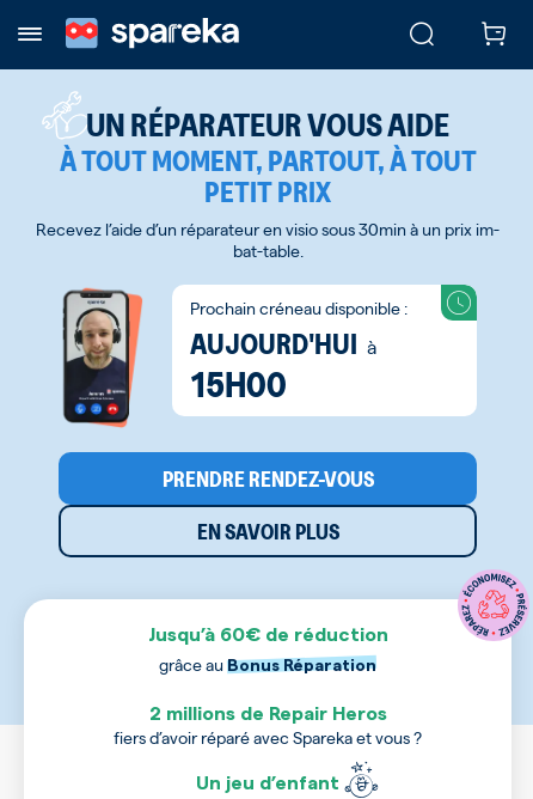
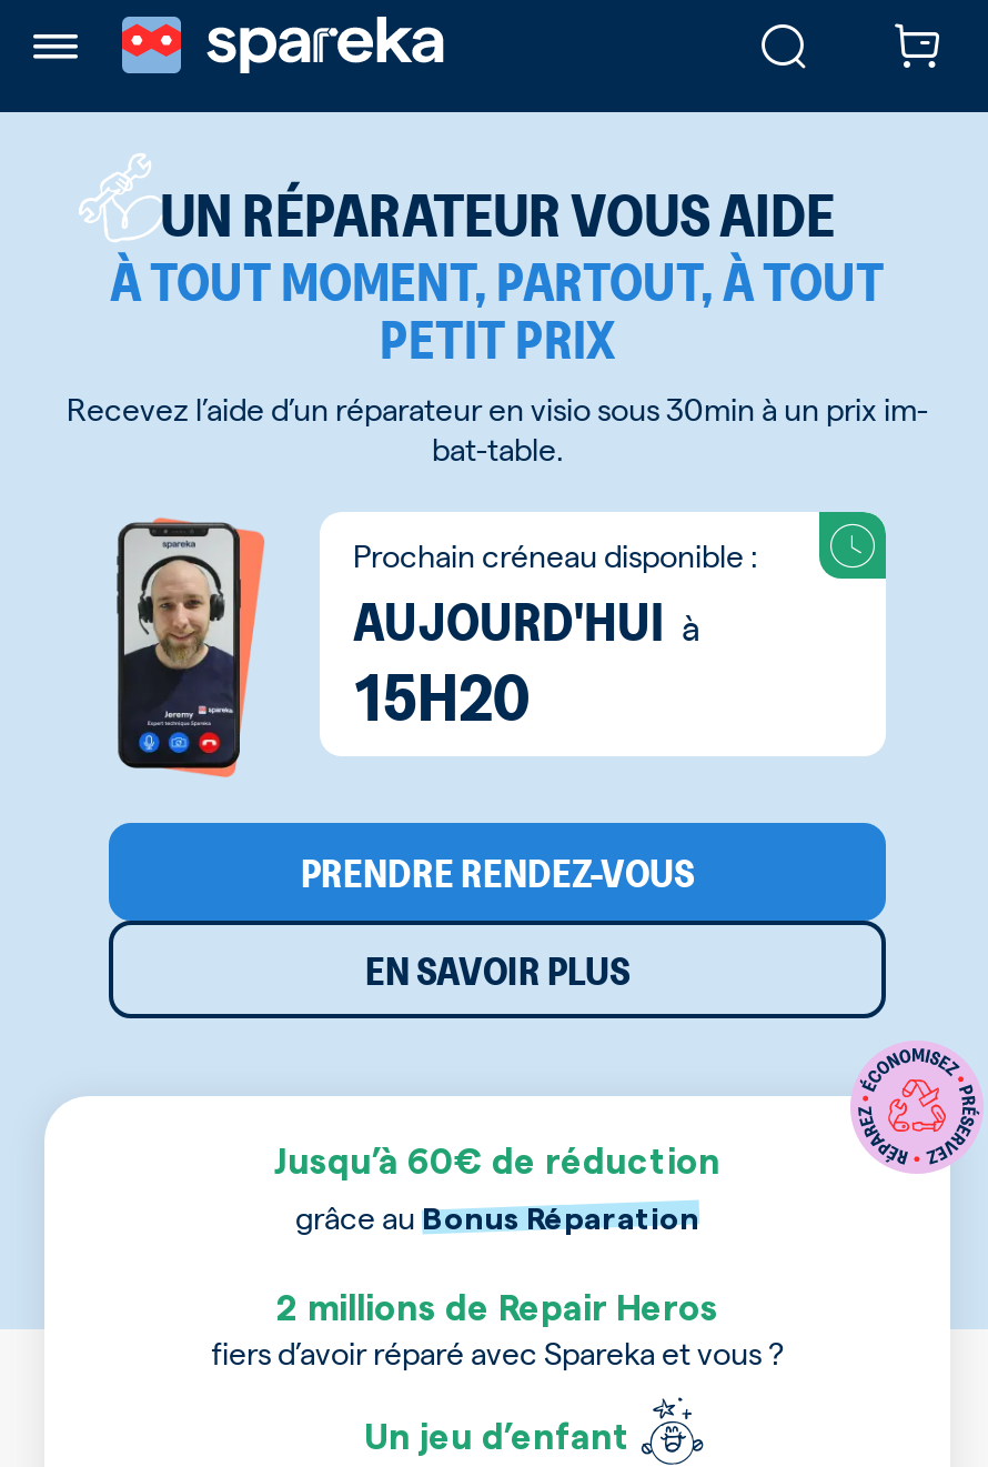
[190,358,287,407] 15H00 -> [353,647,531,738] 15H20

